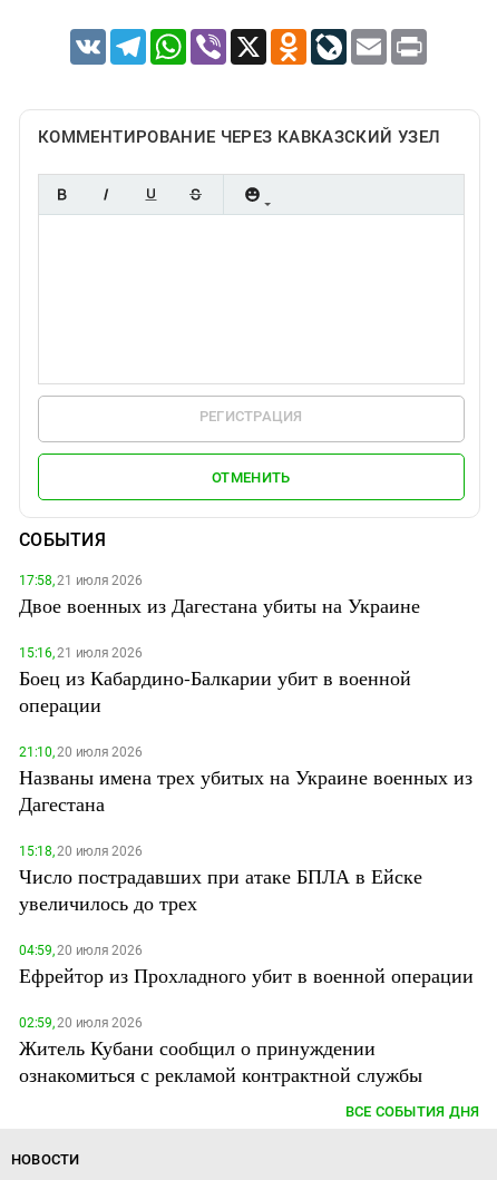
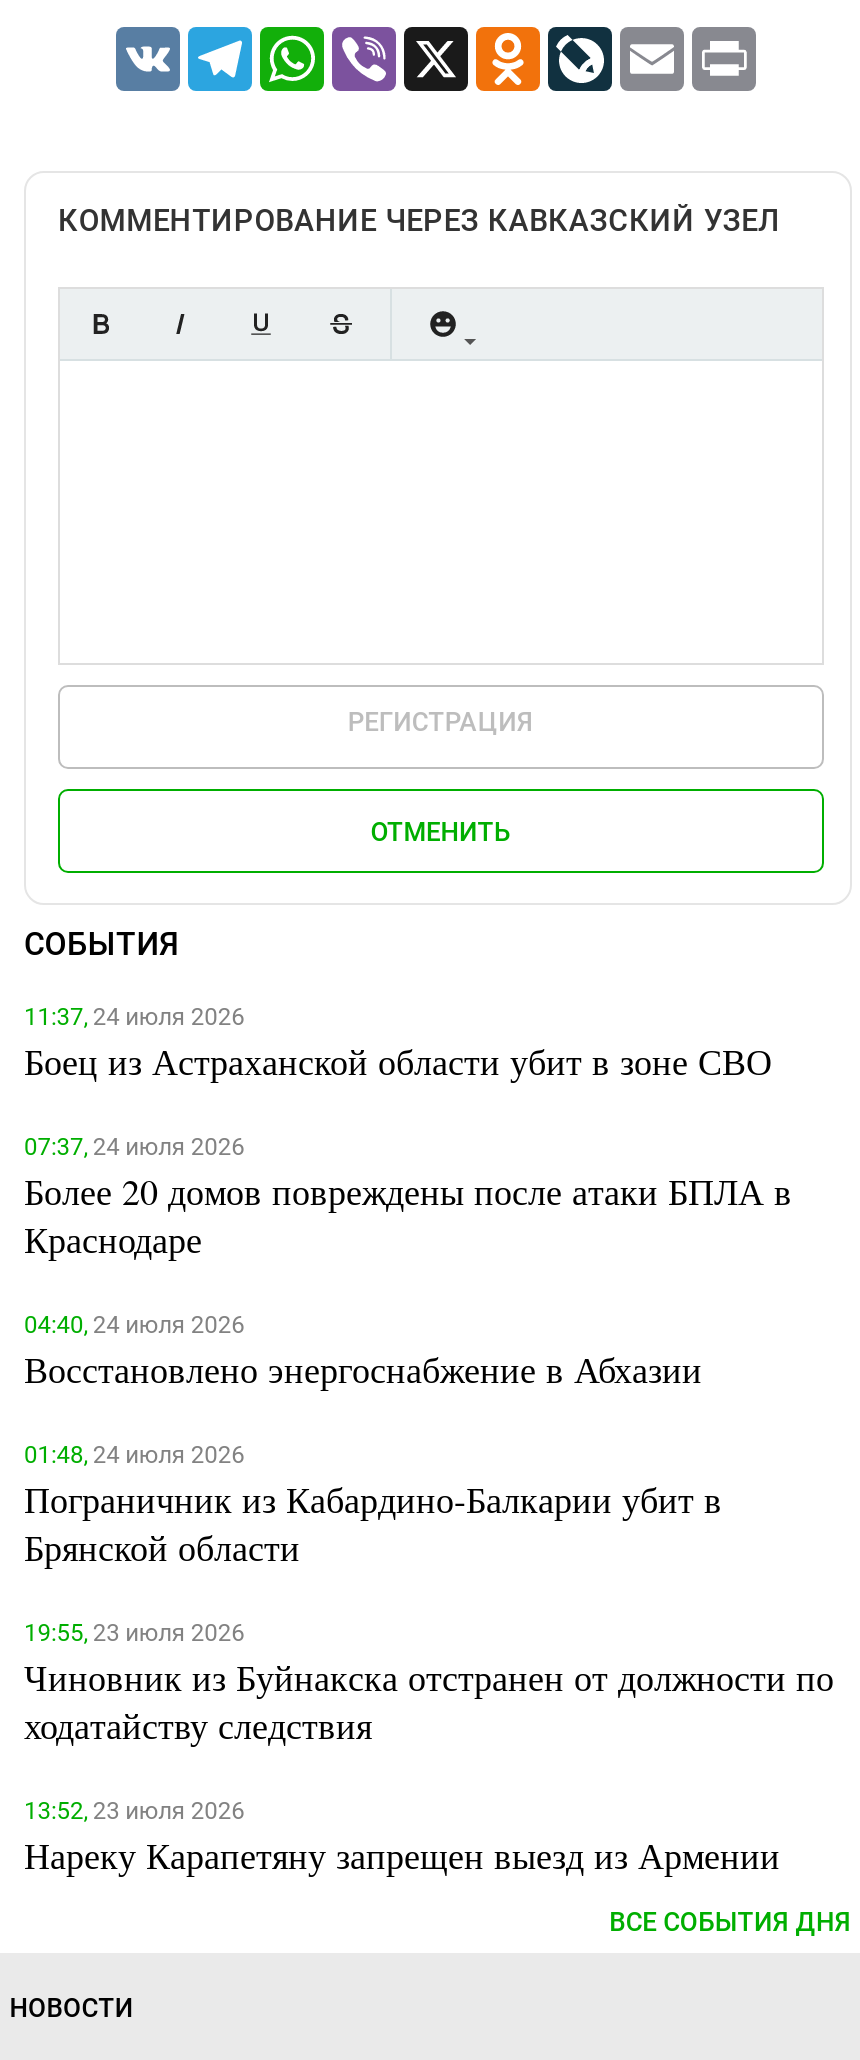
[19,573,420,618] 17:58, 21 июля 2026 | Двое военных из Дагестана убиты на Украине -> [24,1003,772,1085] 11:37, 24 июля 2026 | Боец из Астраханской области убит в зоне СВО
[19,645,411,718] 15:16, 21 июля 2026 | Боец из Кабардино-Балкарии убит в военной | операции -> [24,1133,792,1263] 07:37, 24 июля 2026 | Более 20 домов повреждены после атаки БПЛА в | Краснодаре
[19,744,472,817] 21:10, 20 июля 2026 | Названы имена трех убитых на Украине военных из | Дагестана -> [24,1311,702,1393] 04:40, 24 июля 2026 | Восстановлено энергоснабжение в Абхазии
[19,843,422,916] 15:18, 20 июля 2026 | Число пострадавших при атаке БПЛА в Ейске | увеличилось до трех -> [24,1441,722,1571] 01:48, 24 июля 2026 | Пограничник из Кабардино-Балкарии убит в | Брянской области
[19,943,474,988] 04:59, 20 июля 2026 | Ефрейтор из Прохладного убит в военной операции -> [24,1619,834,1749] 19:55, 23 июля 2026 | Чиновник из Буйнакска отстранен от должности по | ходатайству следствия
[19,1015,422,1088] 02:59, 20 июля 2026 | Житель Кубани сообщил о принуждении | ознакомиться с рекламой контрактной службы -> [24,1797,780,1879] 13:52, 23 июля 2026 | Нареку Карапетяну запрещен выезд из Армении

